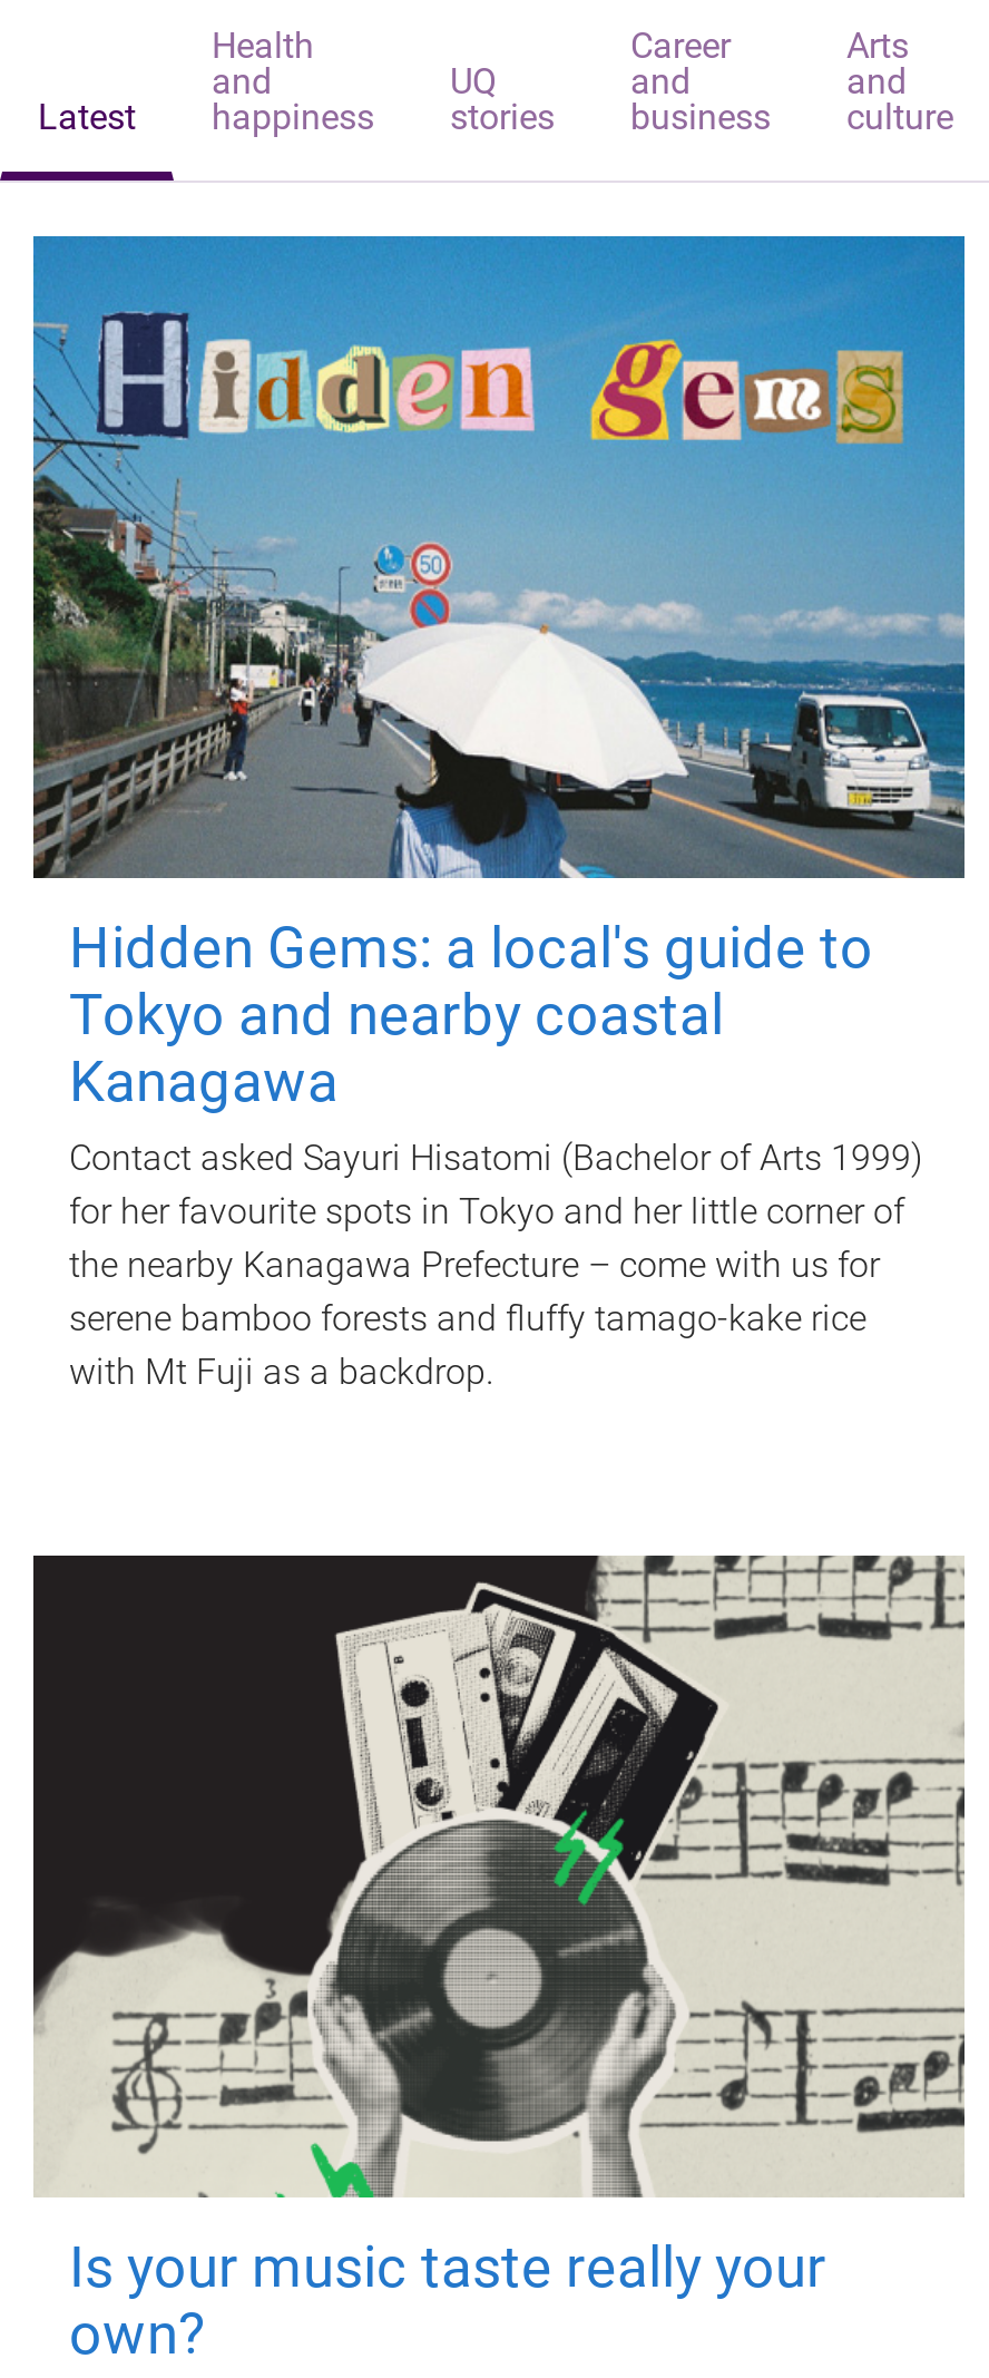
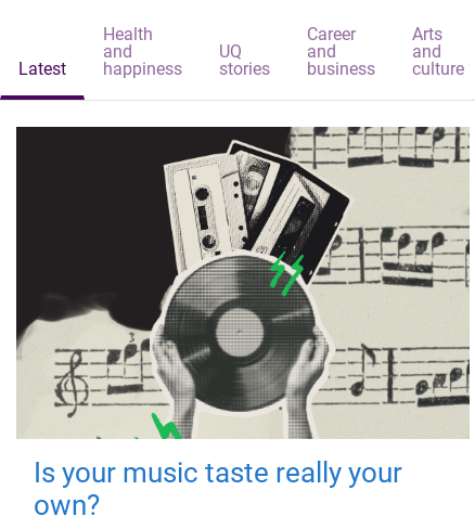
[31,234,967,1393] [image] | Hidden Gems: a local's guide to | Tokyo and nearby coastal | Kanagawa | Contact asked Sayuri Hisatomi (Bachelor of Arts 1999) | for her favourite spots in Tokyo and her little corner of | the nearby Kanagawa Prefecture – come with us for | serene bamboo forests and fluffy tamago-kake rice | with Mt Fuji as a backdrop. -> none

